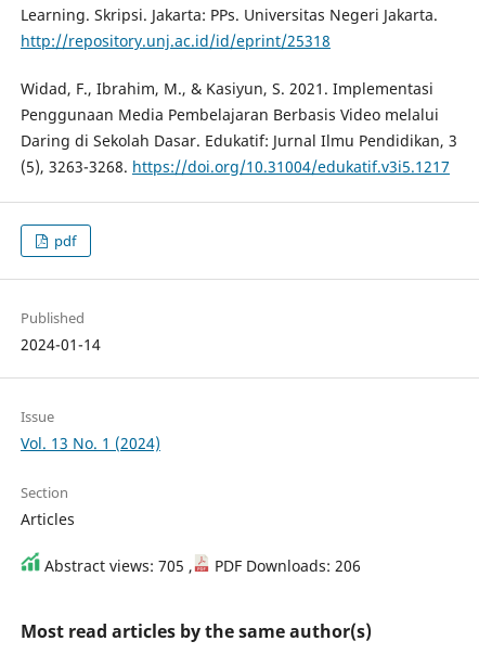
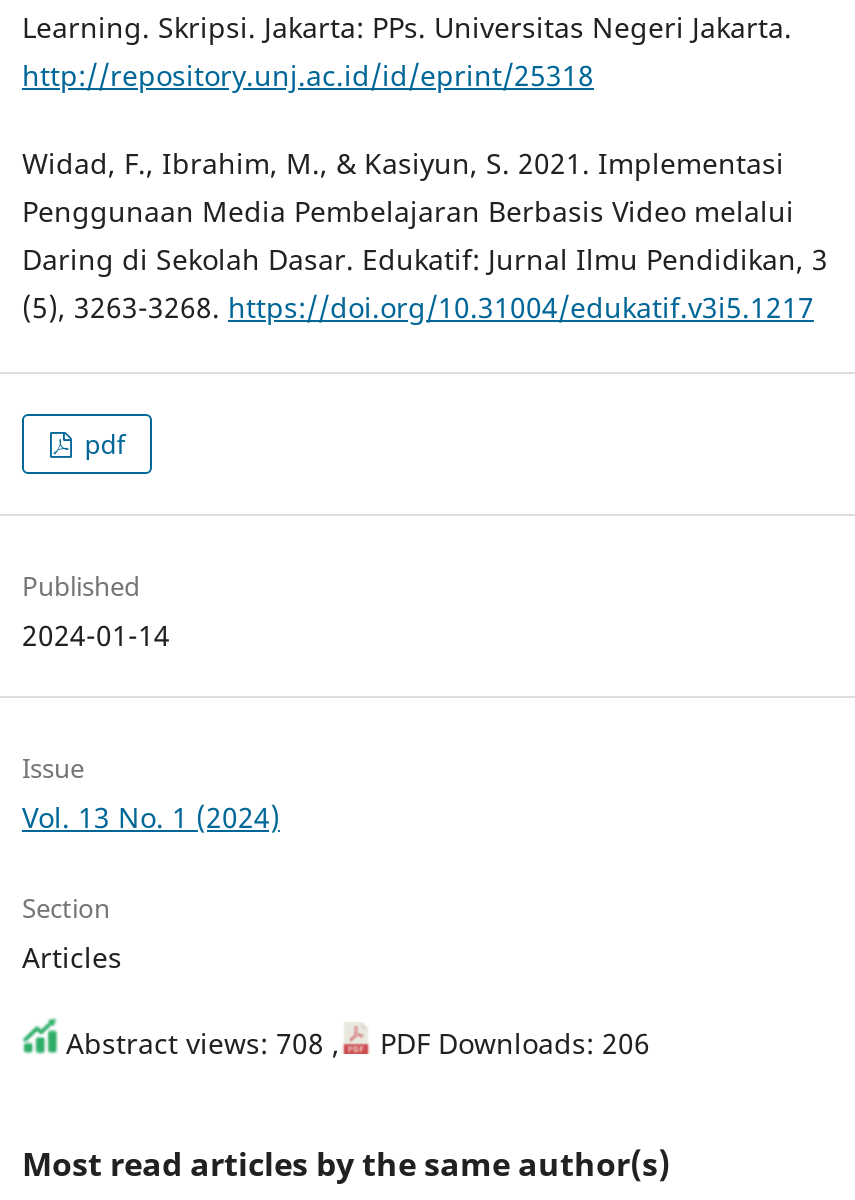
[40,555,193,576] Abstract views: 705 , -> [58,1024,340,1062] Abstract views: 708 ,

